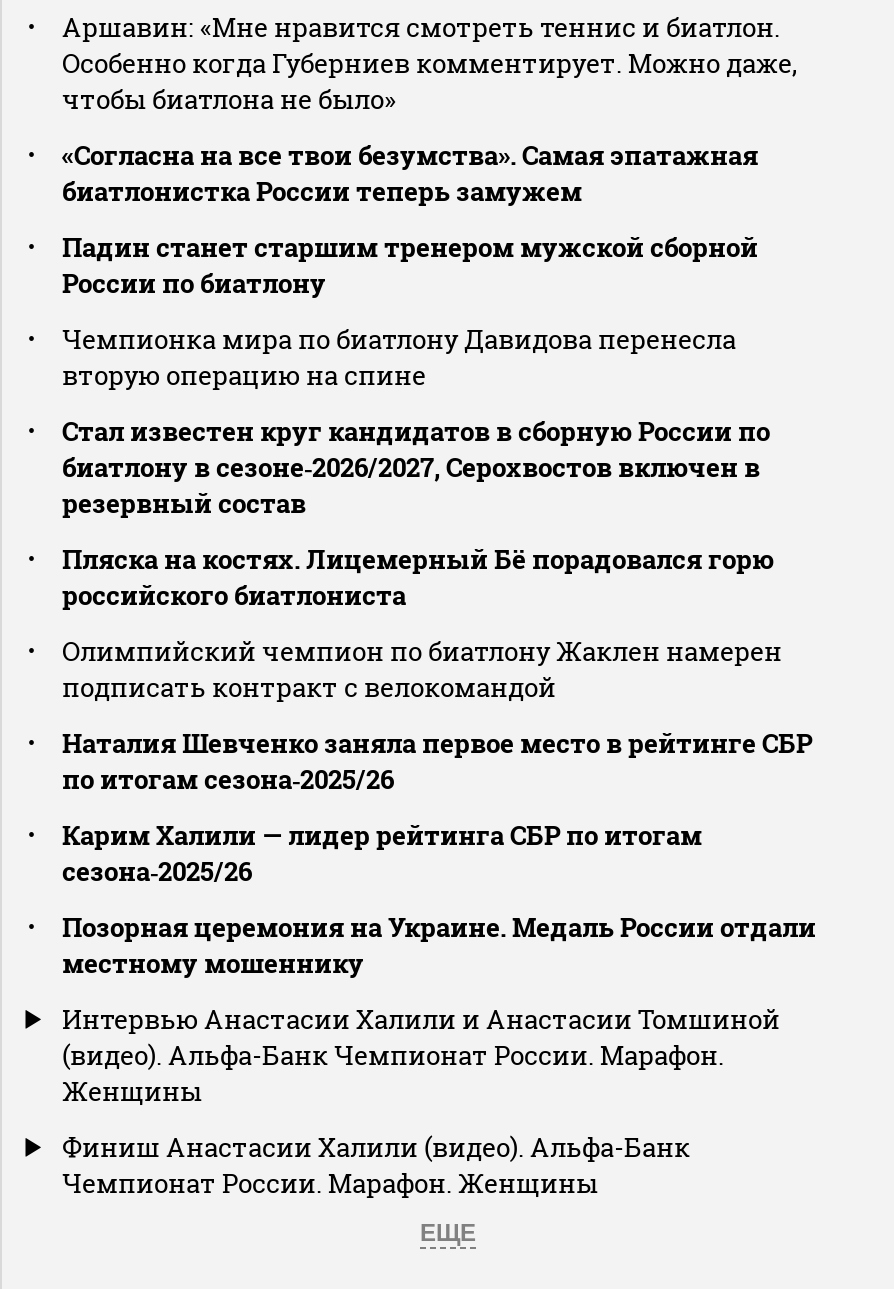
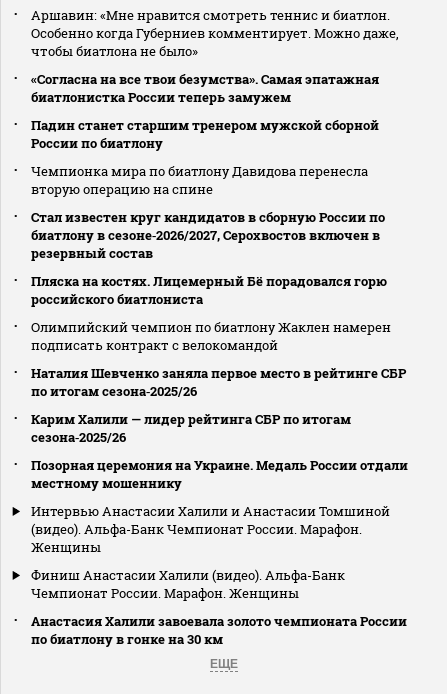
none -> [31,612,407,648] Анастасия Халили завоевала золото чемпионата России | по биатлону в гонке на 30 км

